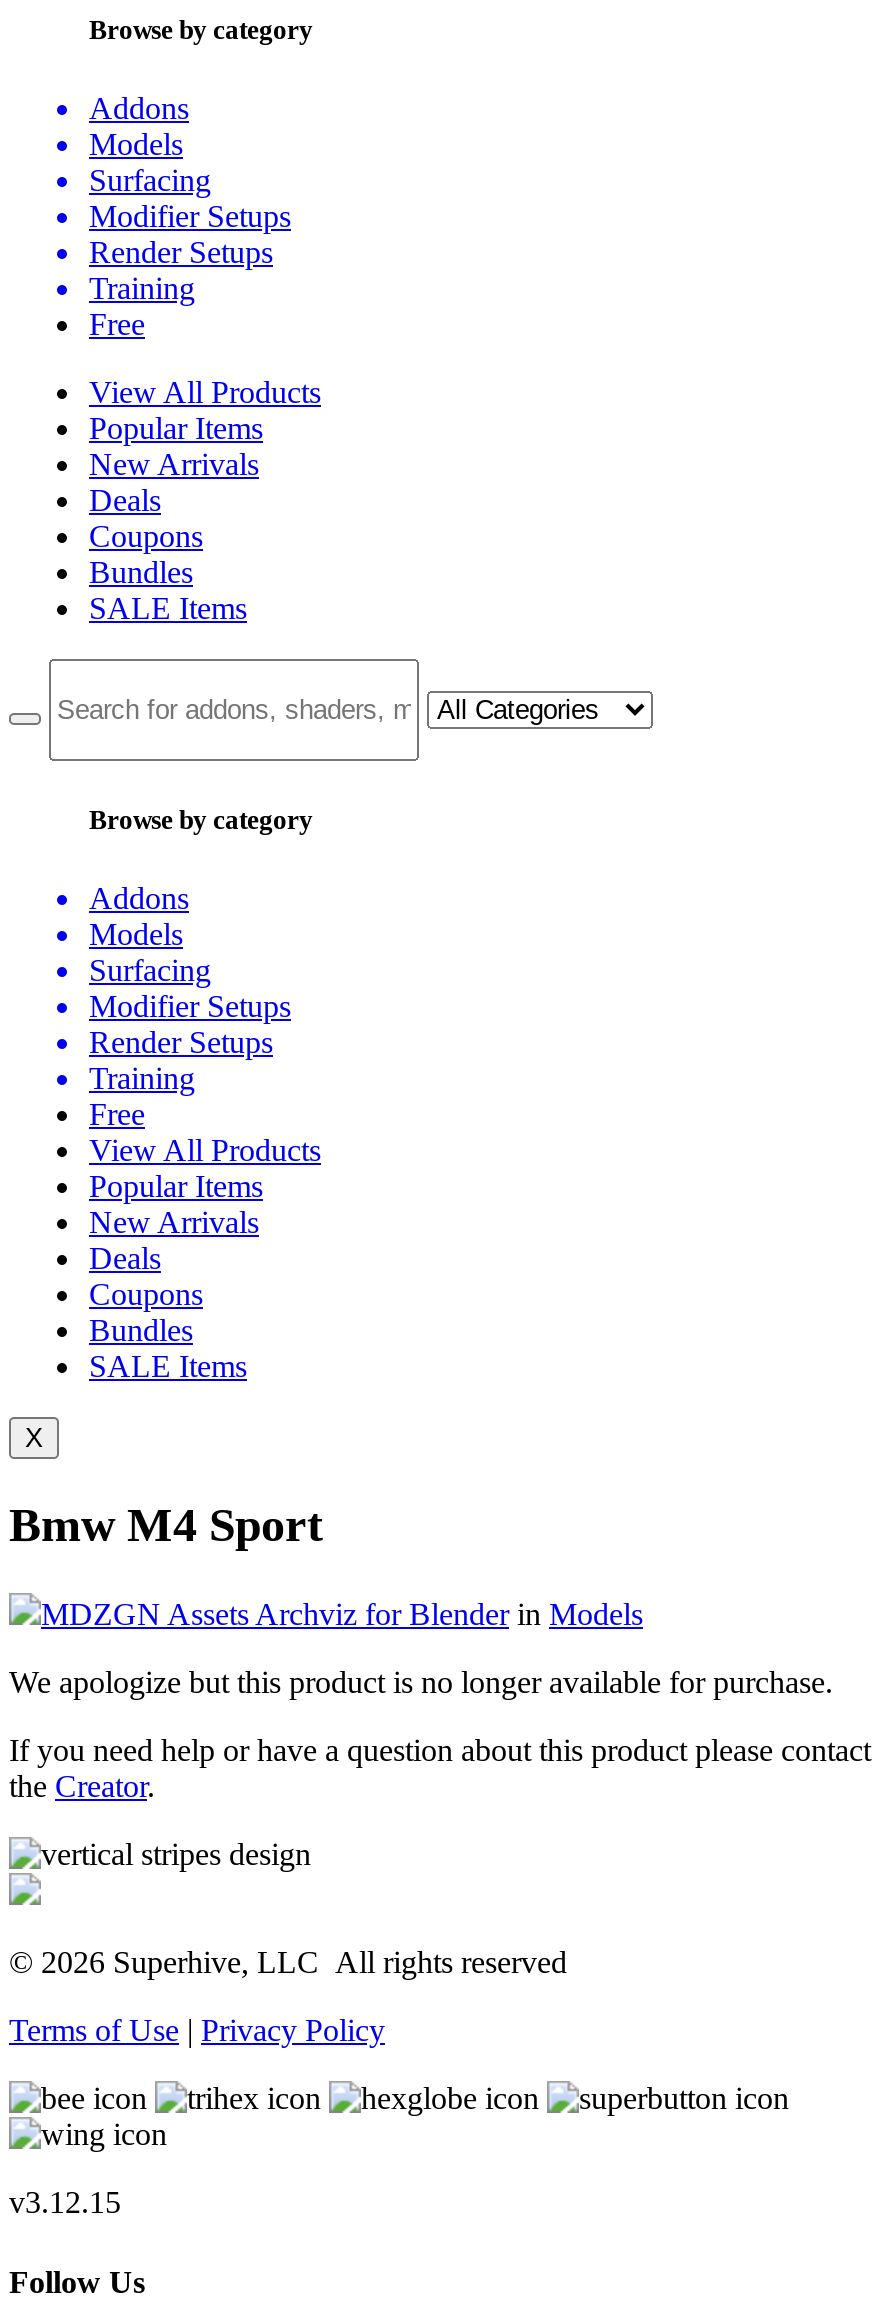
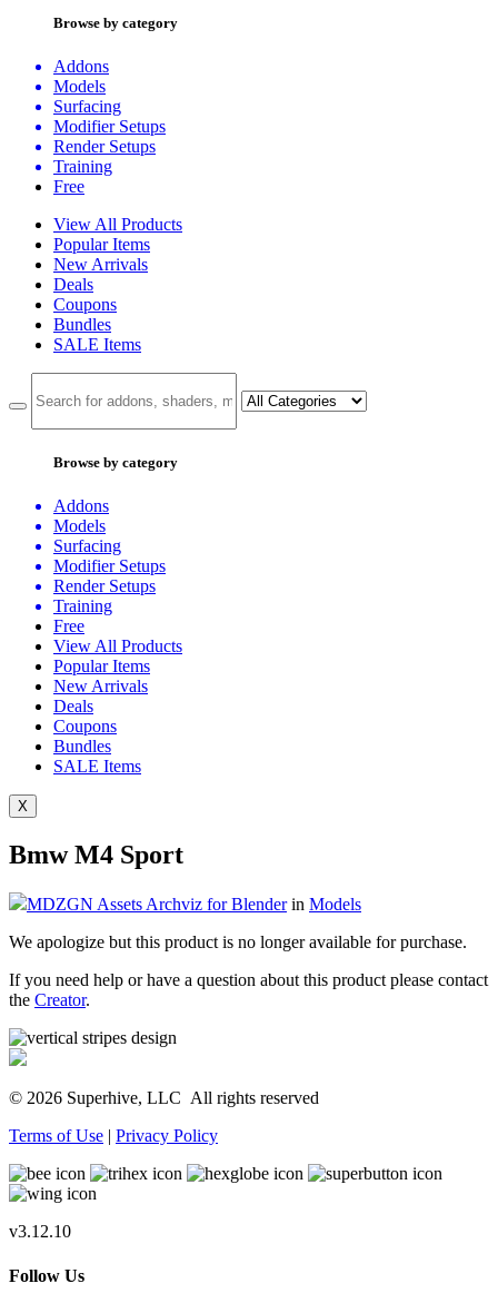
[9,2186,121,2220] v3.12.15 -> [9,1222,71,1241] v3.12.10

